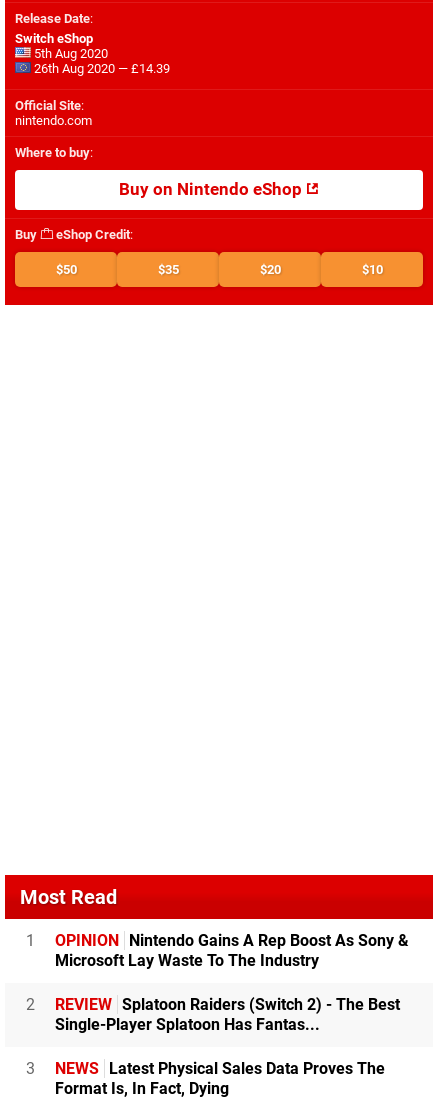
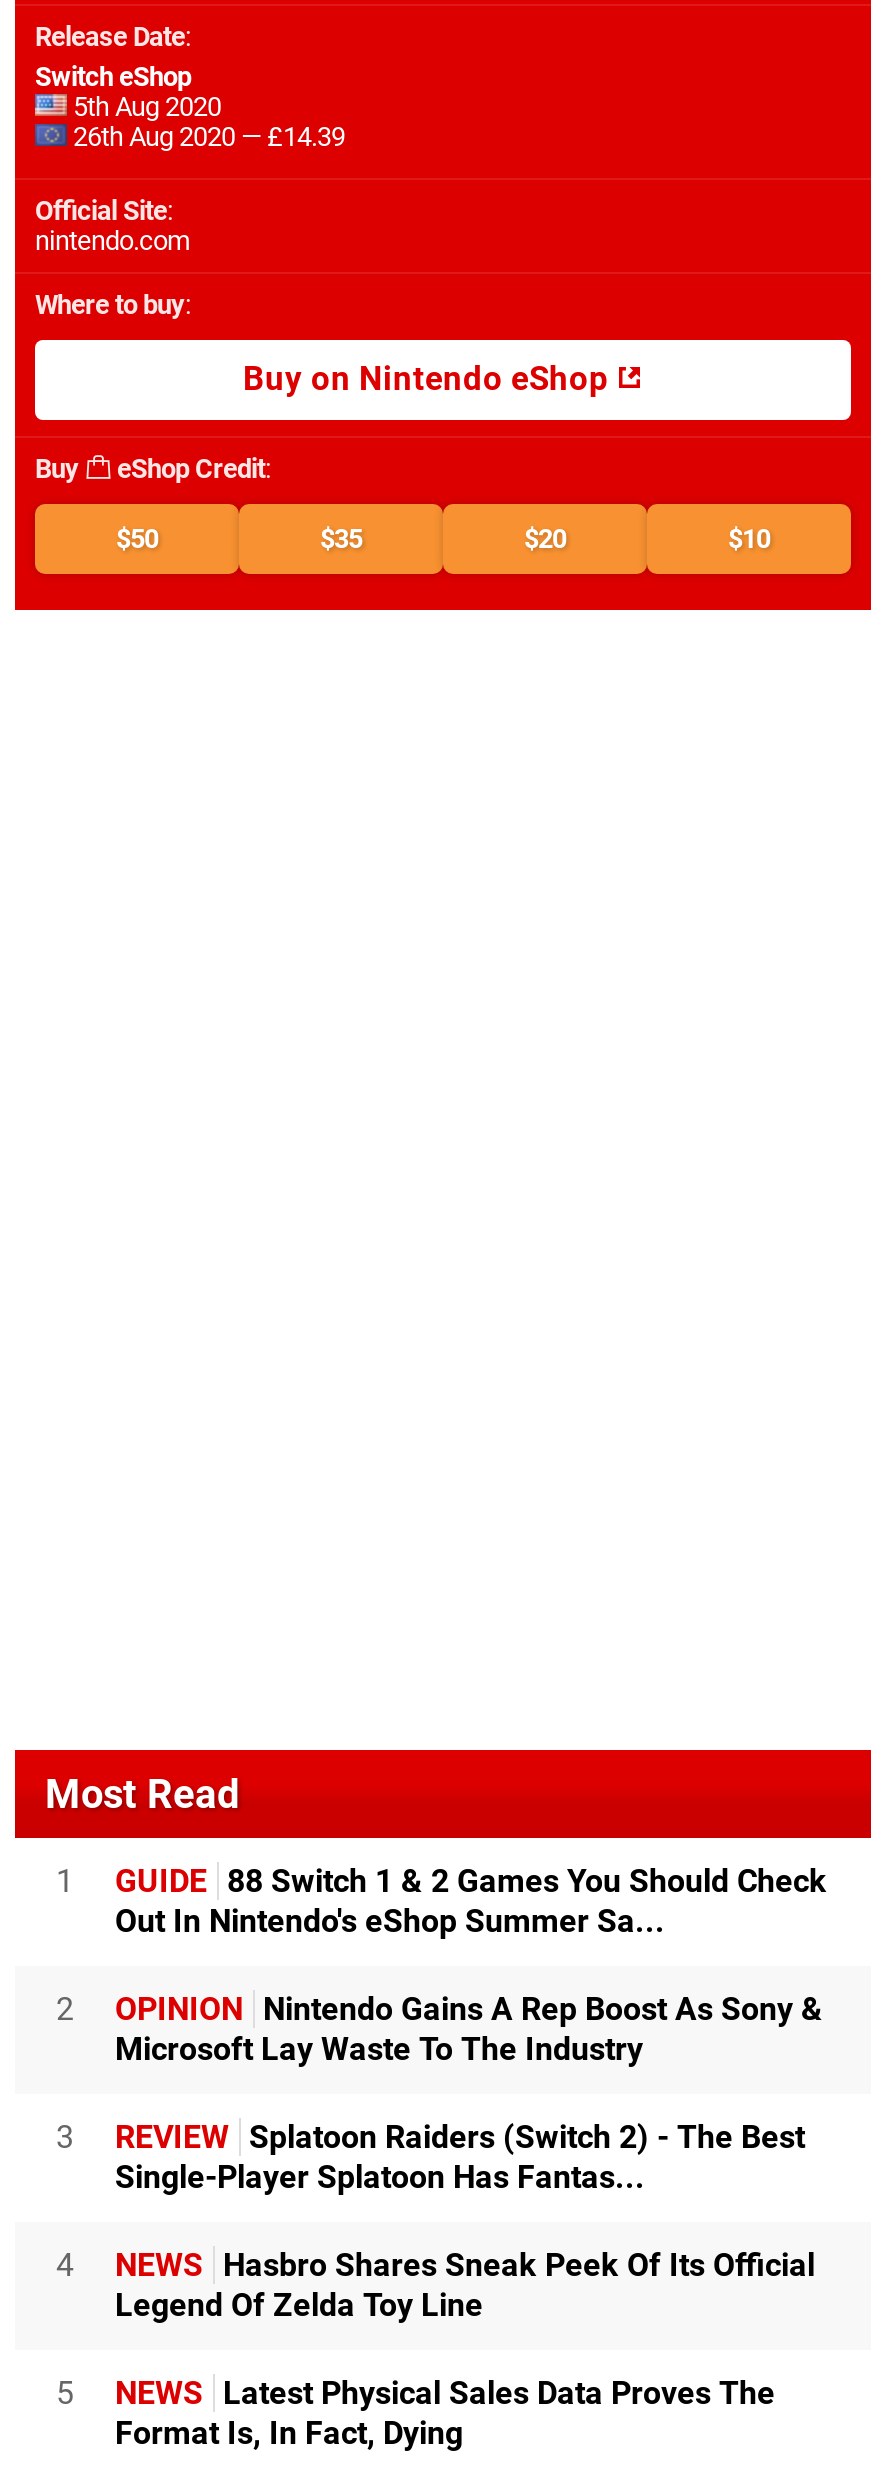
none -> [56,1863,827,2029] GUIDE 88 Switch 1 & 2 Games You Should Check | Out In Nintendo's eShop Summer Sa... | 2
[25,995,400,1014] 2 REVIEW Splatoon Raiders (Switch 2) - The Best -> [56,2119,805,2157] 3 REVIEW Splatoon Raiders (Switch 2) - The Best
[25,1059,34,1078] 3 -> [56,2247,815,2413] 4 | NEWS Hasbro Shares Sneak Peek Of Its Official | Legend Of Zelda Toy Line | 5

